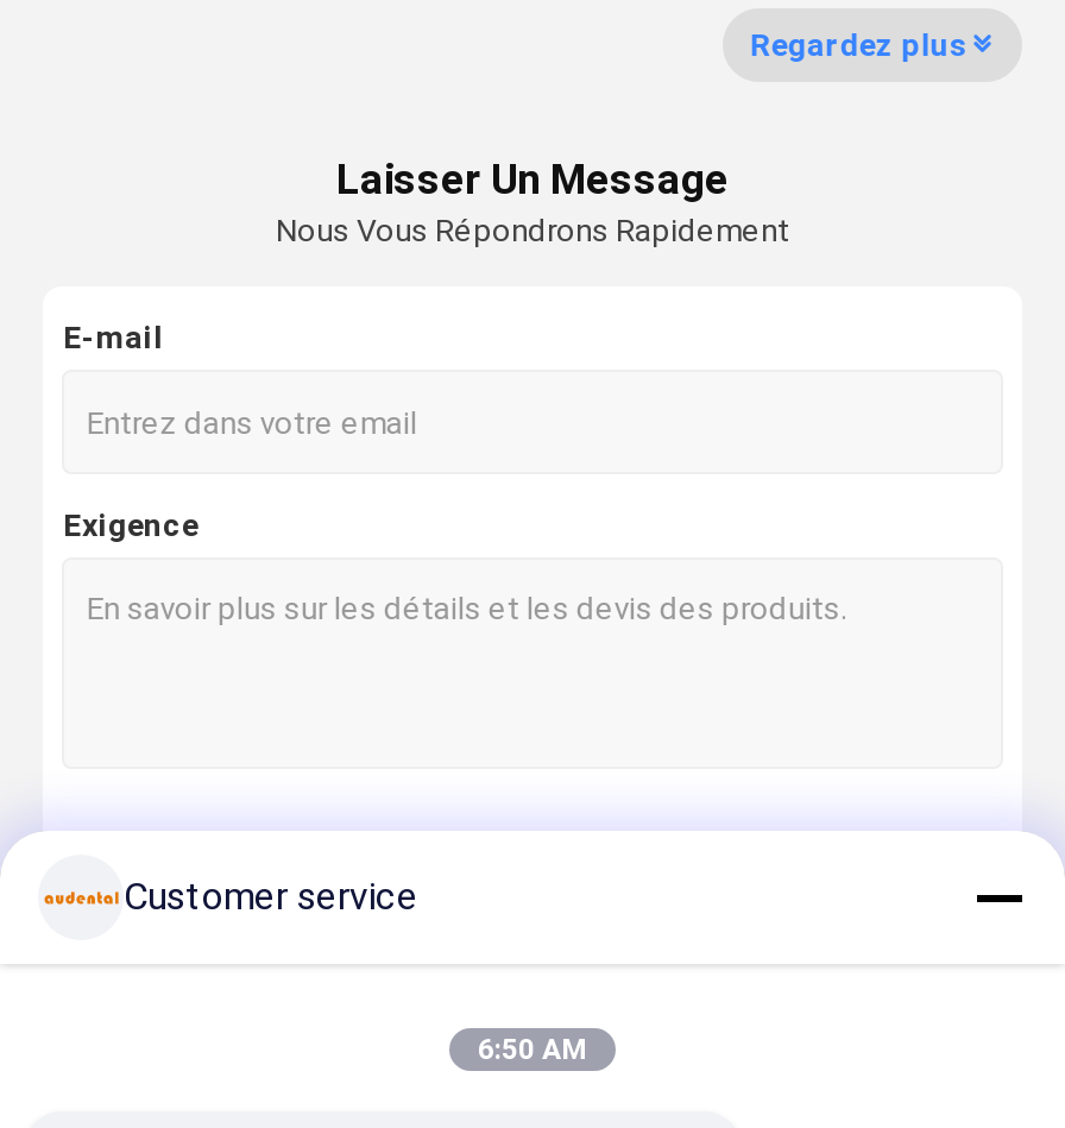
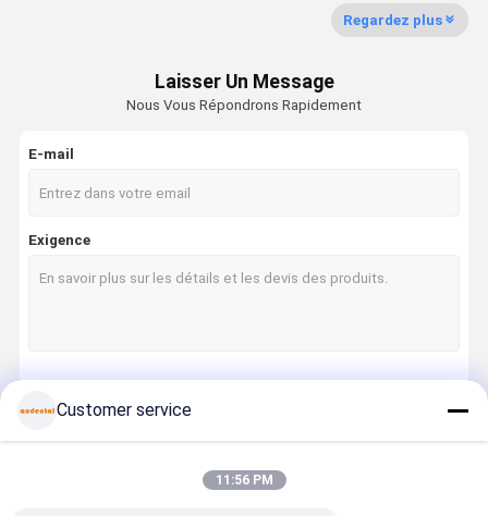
[478,1033,587,1066] 6:50 AM -> [215,472,273,488] 11:56 PM

